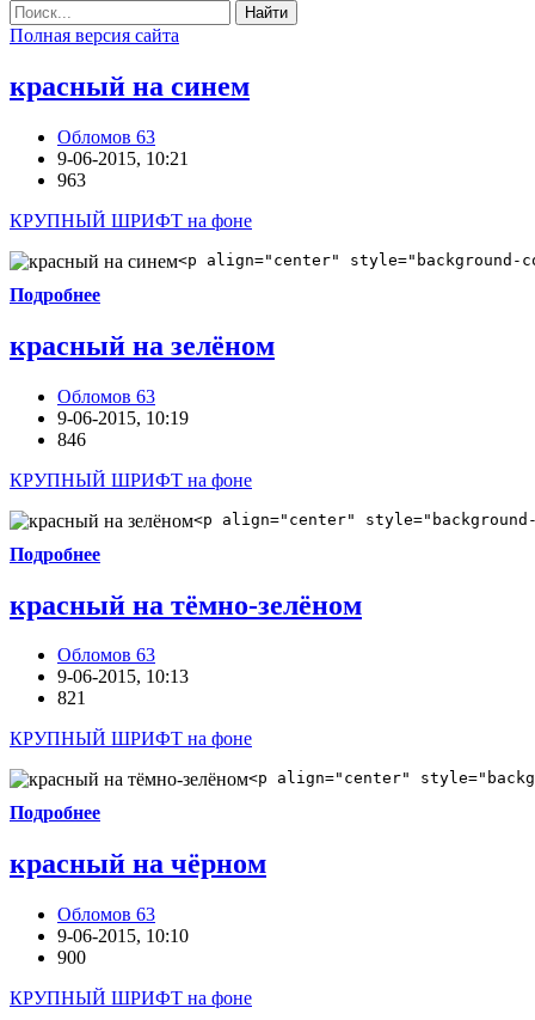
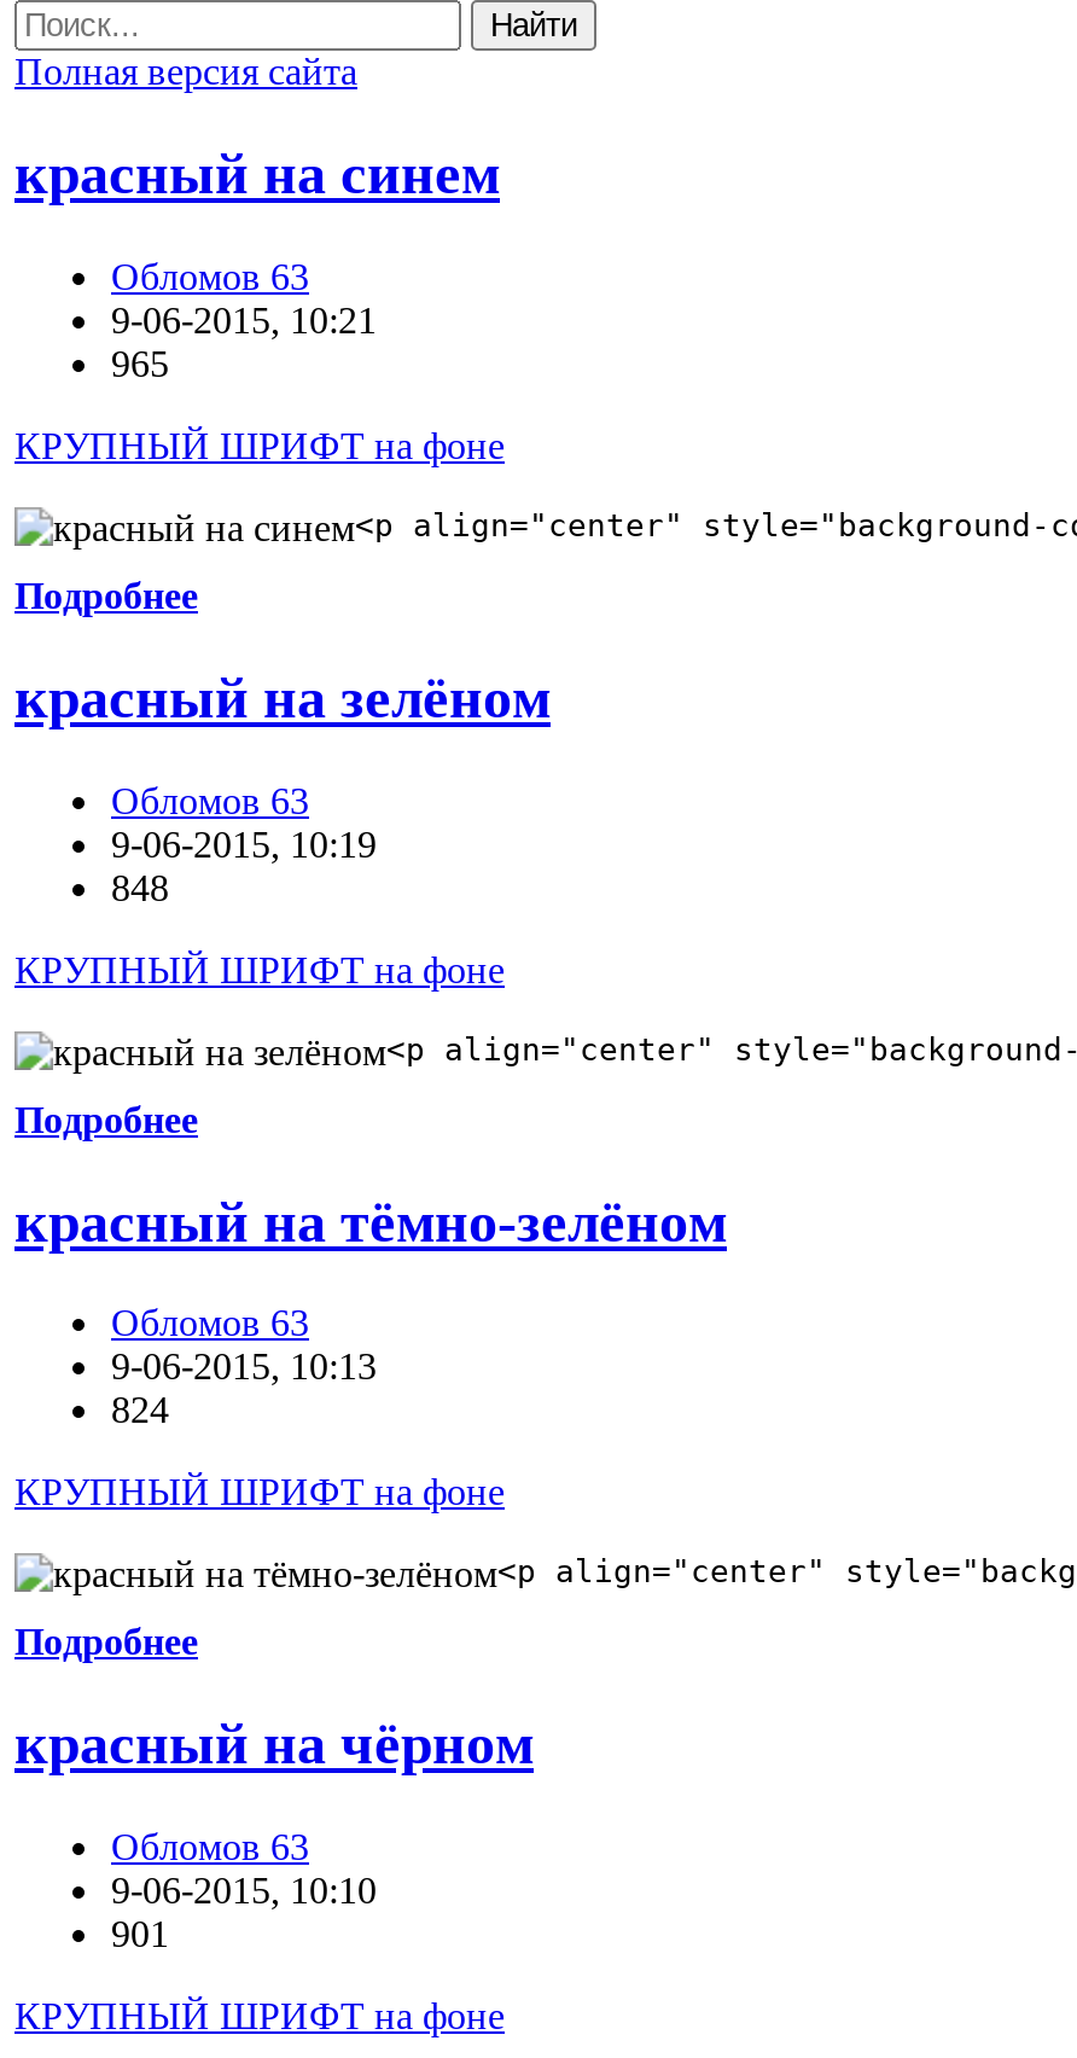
[57,170,86,190] 963 -> [111,343,169,384] 965
[57,429,86,449] 846 -> [111,866,169,907] 848
[57,688,86,708] 821 -> [111,1390,169,1431] 824
[57,947,86,968] 900 -> [111,1914,169,1955] 901

